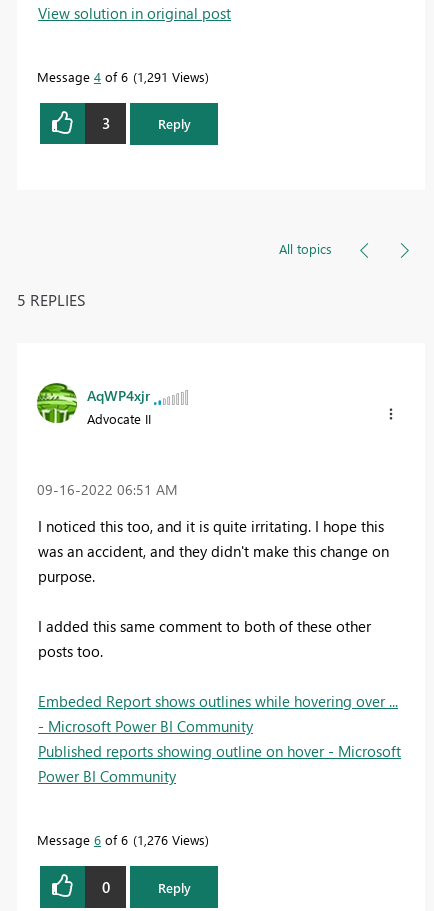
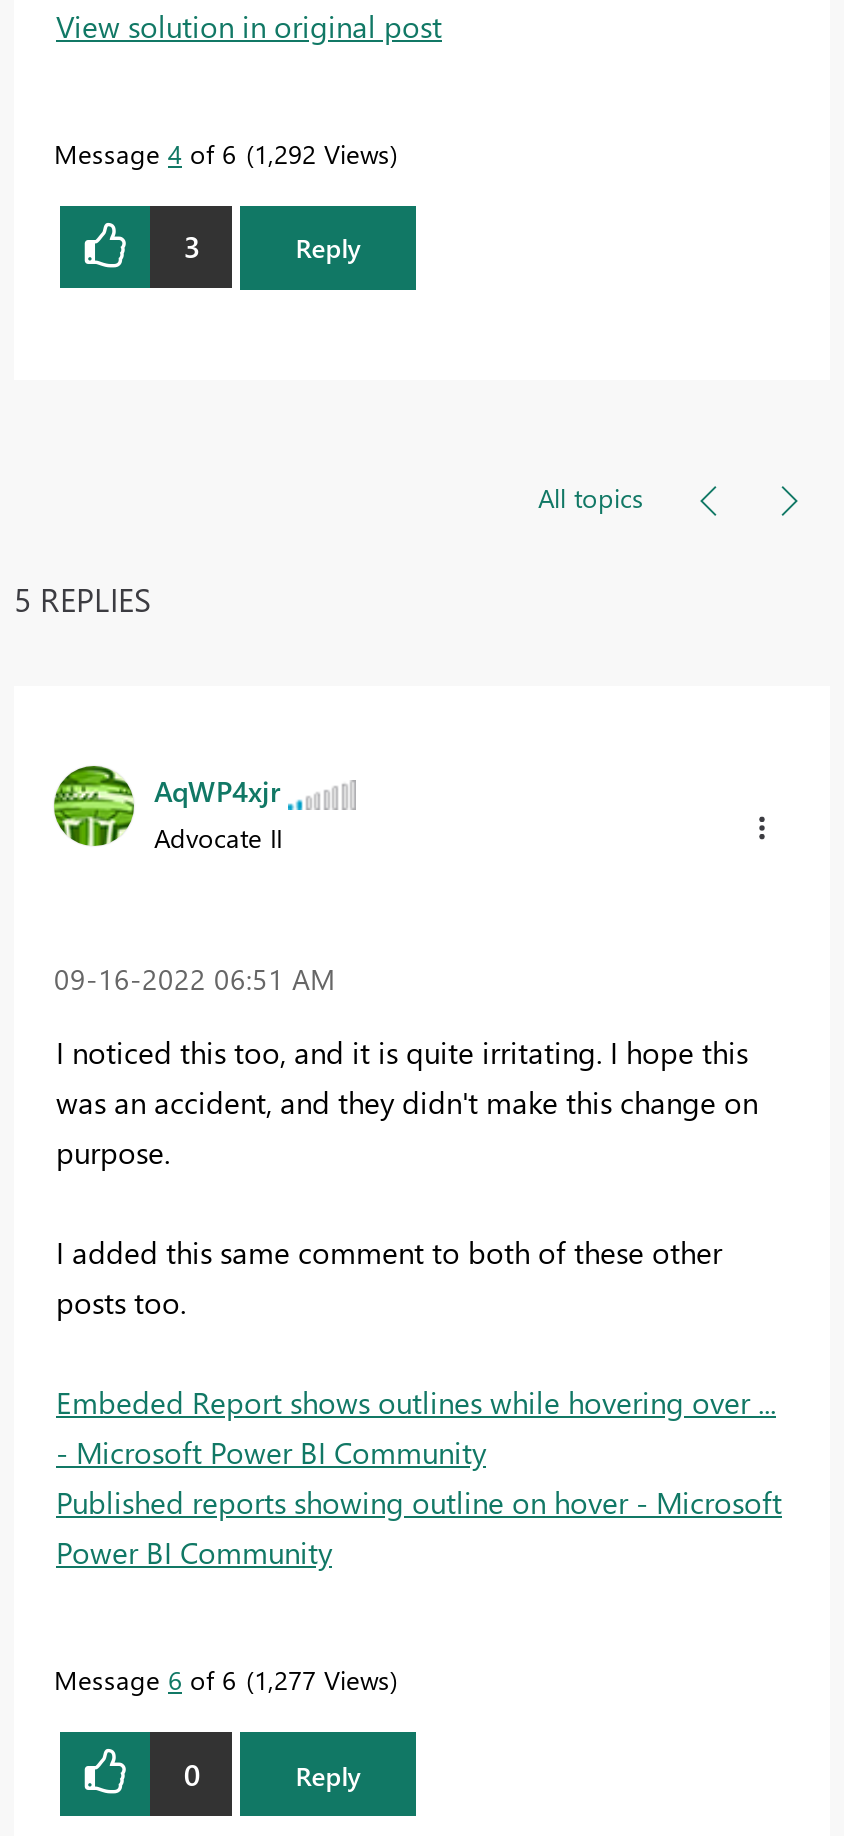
[37,68,205,85] Message 4 of 6 1,291 Views -> [54,136,390,170] Message 4 of 6 1,292 Views
[37,831,205,848] Message 6 of 6 1,276 Views -> [54,1663,390,1697] Message 6 of 6 1,277 Views

